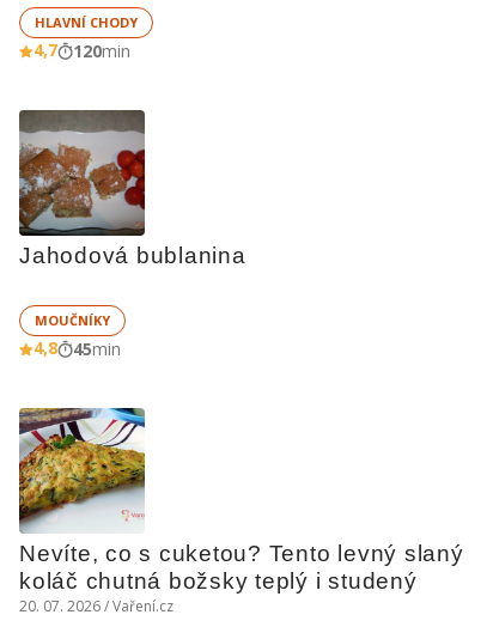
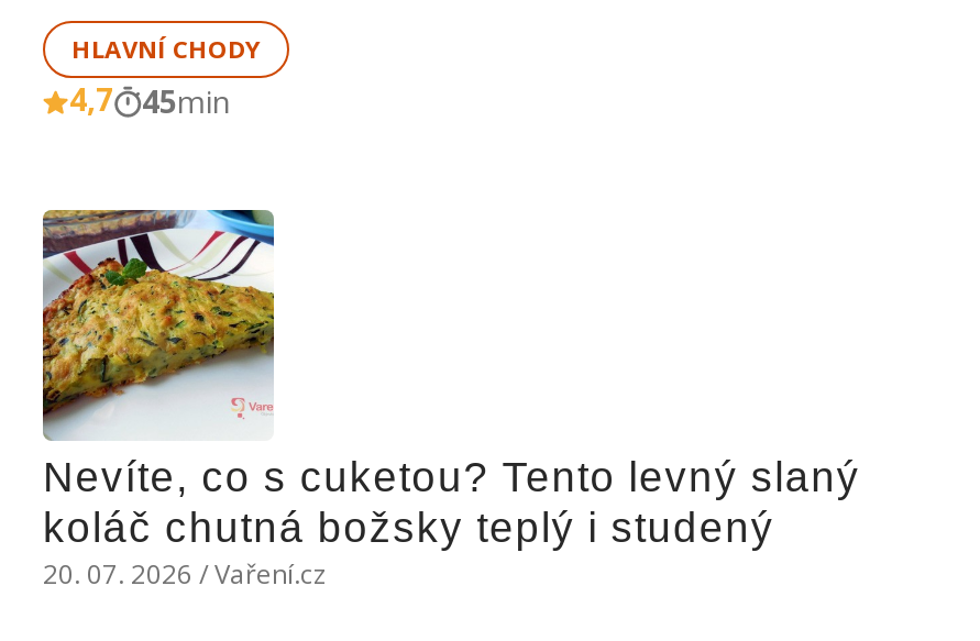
[73,39,130,62] 120min -> none
[18,109,246,359] [image] | Jahodová bublanina | MOUČNÍKY | 4,8 -> none

